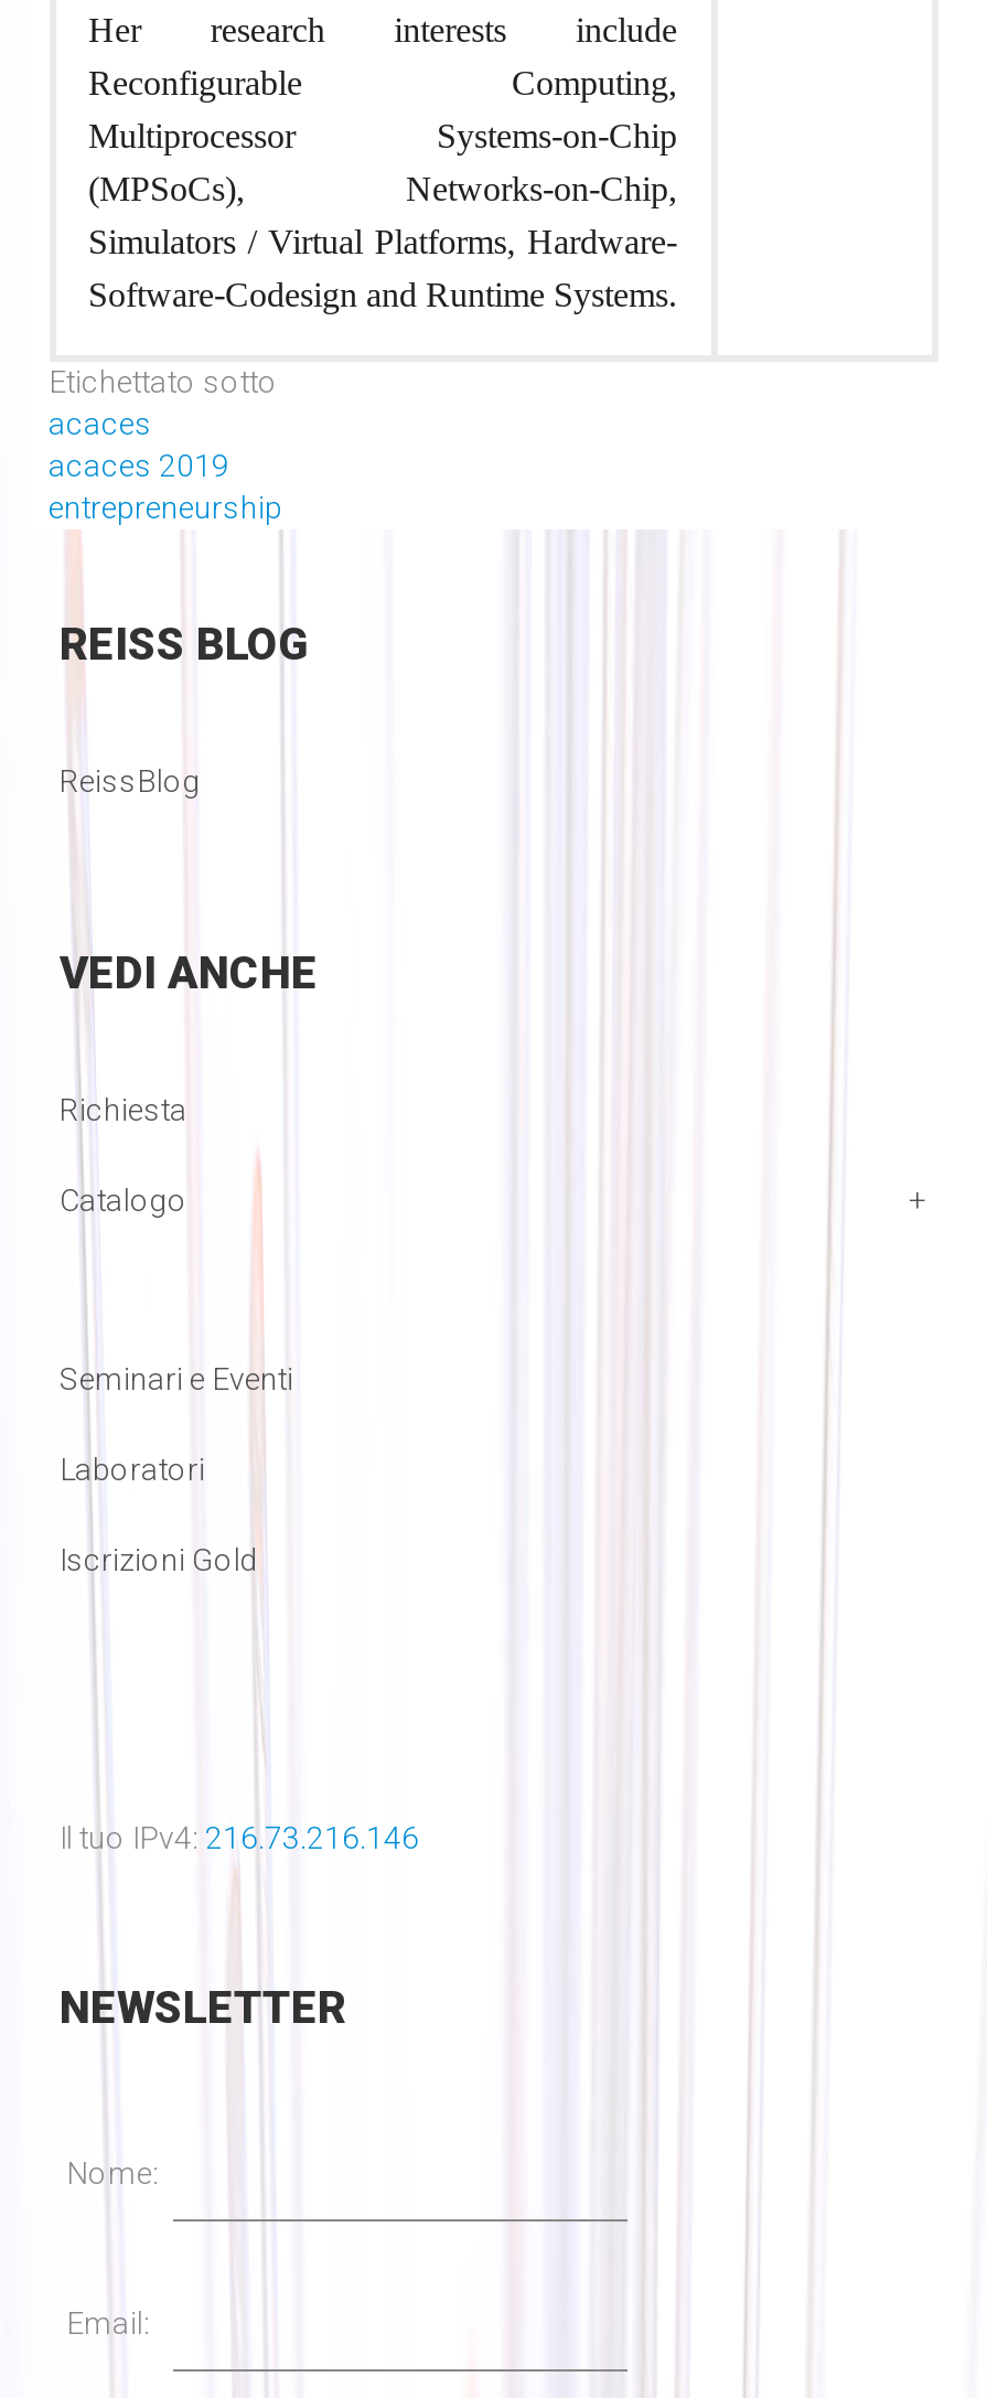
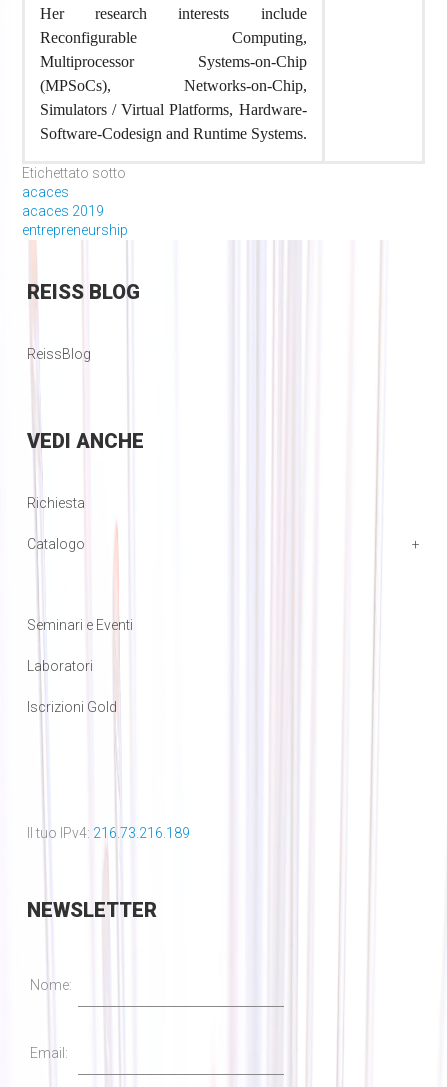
[60,1819,419,1855] Il tuo IPv4: 216.73.216.146 -> [26,825,189,841] Il tuo IPv4: 216.73.216.189

